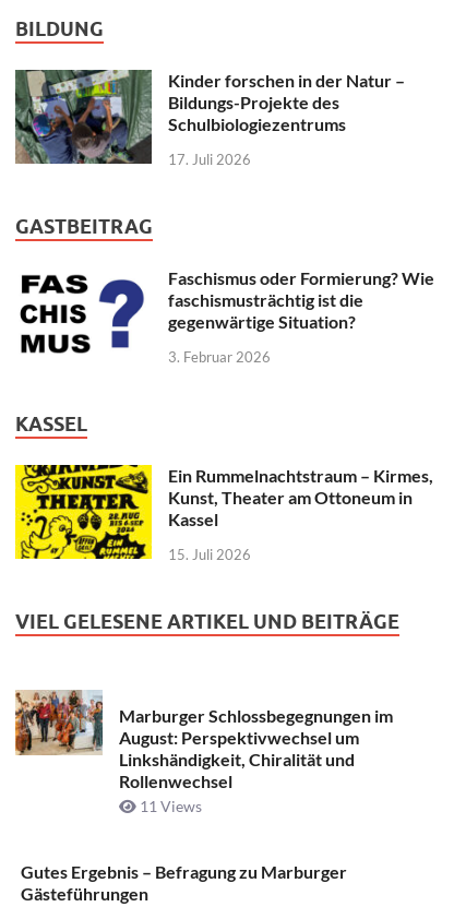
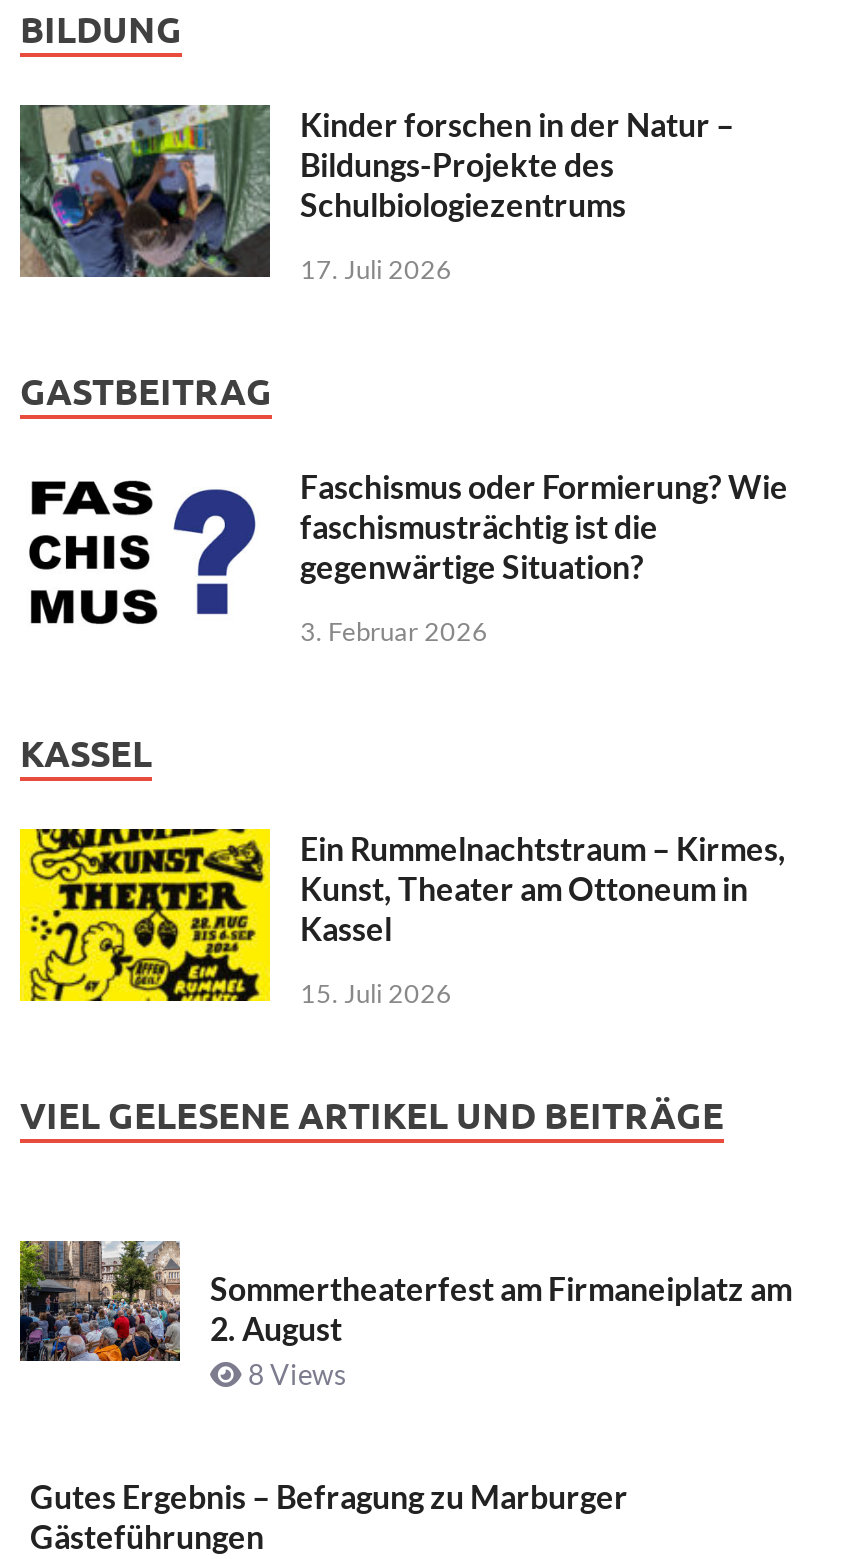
[14,690,393,815] [image] | Marburger Schlossbegegnungen im | August: Perspektivwechsel um | Linkshändigkeit, Chiralität und | Rollenwechsel | 11 Views -> [18,1241,792,1391] [image] | Sommertheaterfest am Firmaneiplatz am | 2. August | 8 Views

